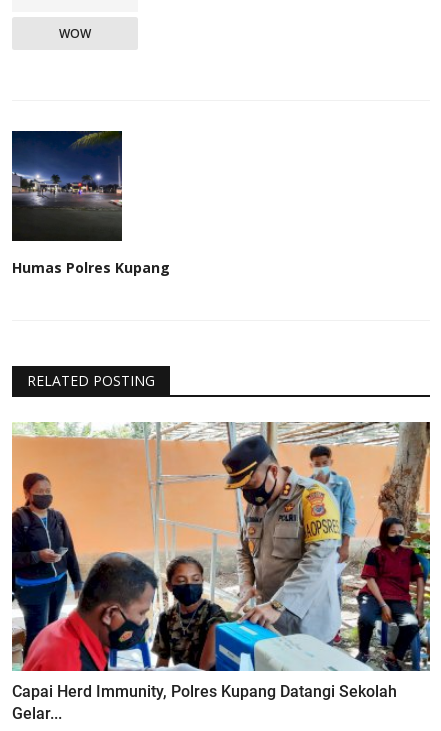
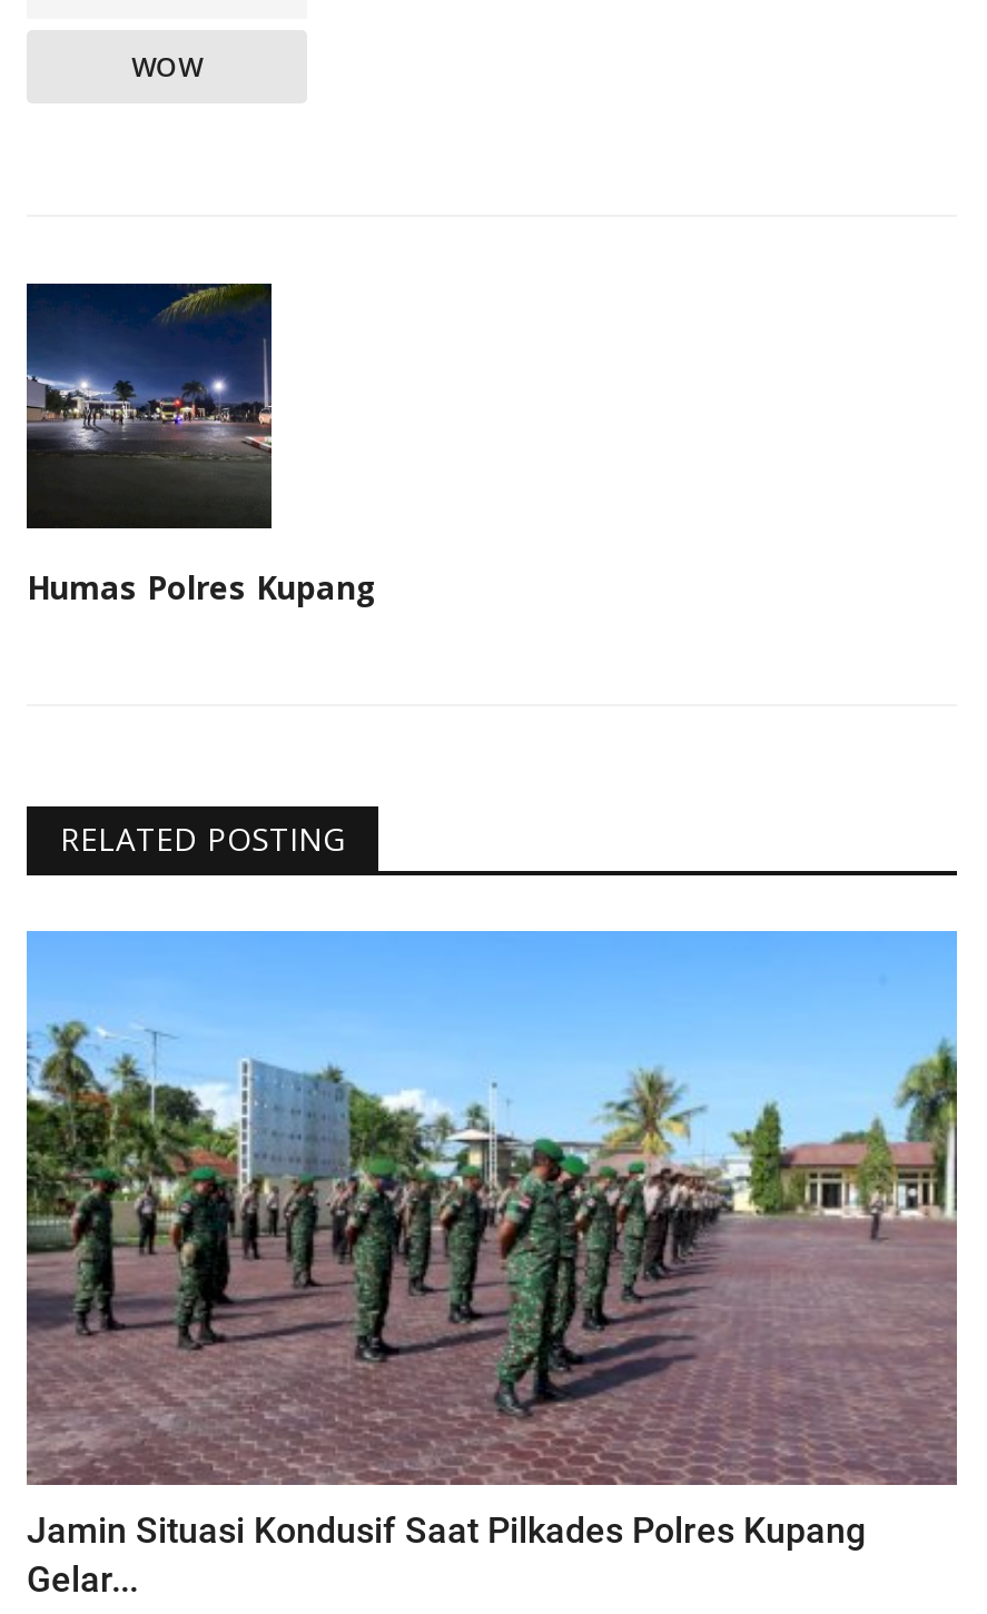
[11,421,431,701] [image] | Capai Herd Immunity, Polres Kupang Datangi Sekolah -> [24,929,959,1552] [image] | Jamin Situasi Kondusif Saat Pilkades Polres Kupang

